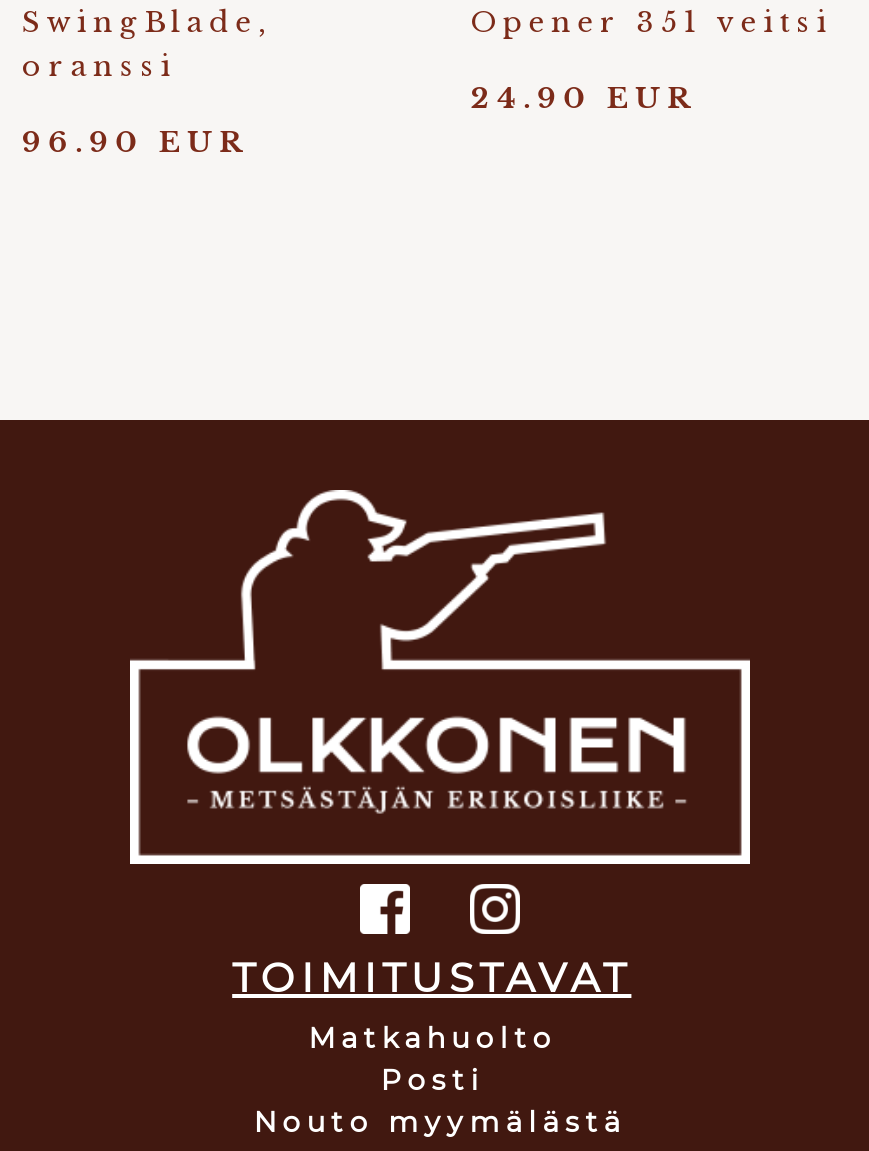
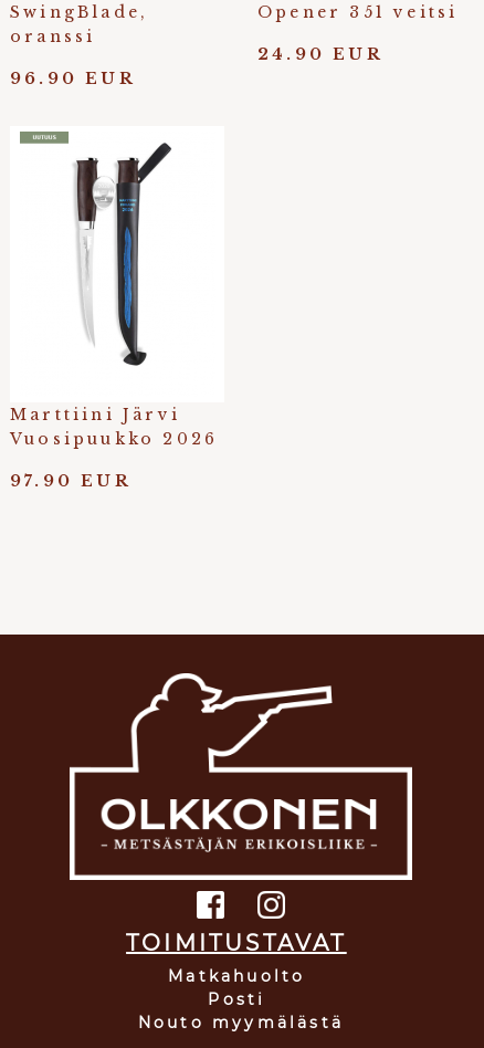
none -> [10,130,218,491] [image] | Marttiini Järvi | Vuosipuukko 2026 | 97.90 EUR

